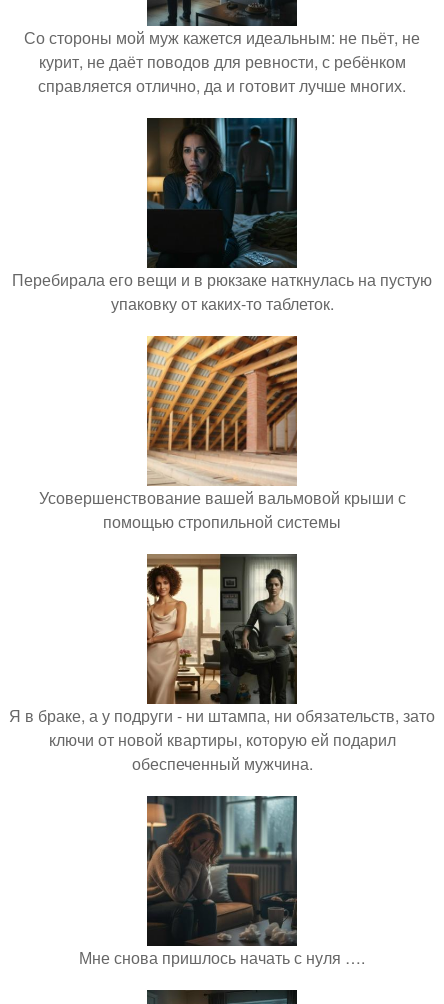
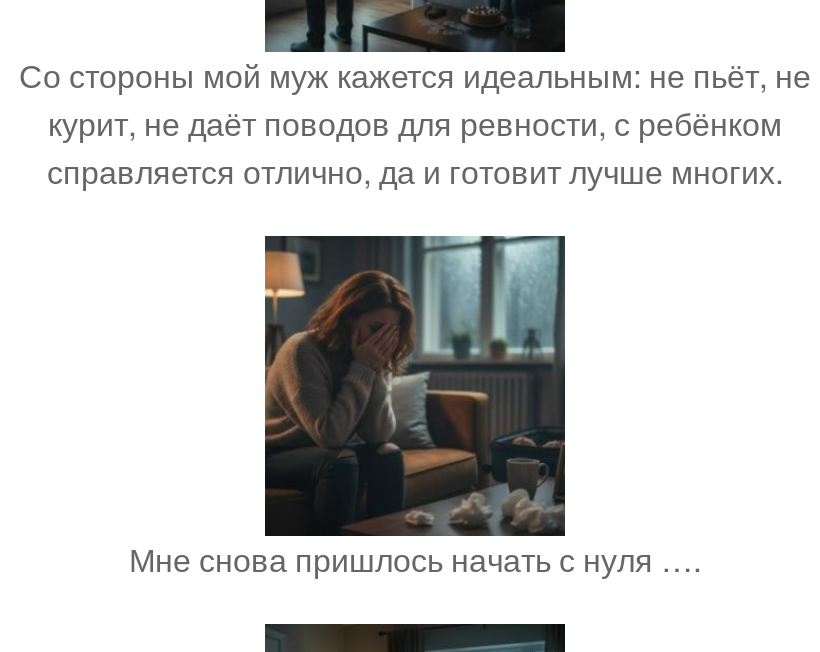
[12,117,432,315] [image] | Перебирала его вещи и в рюкзаке наткнулась на пустую | упаковку от каких-то таблеток. -> none
[38,323,405,533] [image] | Усовершенствование вашей вальмовой крыши с | помощью стропильной системы -> none
[9,541,435,775] [image] | Я в браке, а у подруги - ни штампа, ни обязательств, зато | ключи от новой квартиры, которую ей подарил | обеспеченный мужчина. -> none

